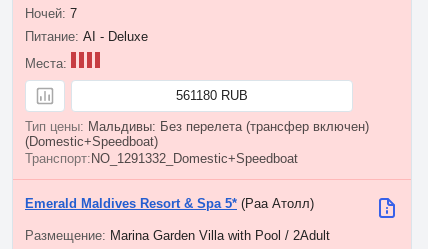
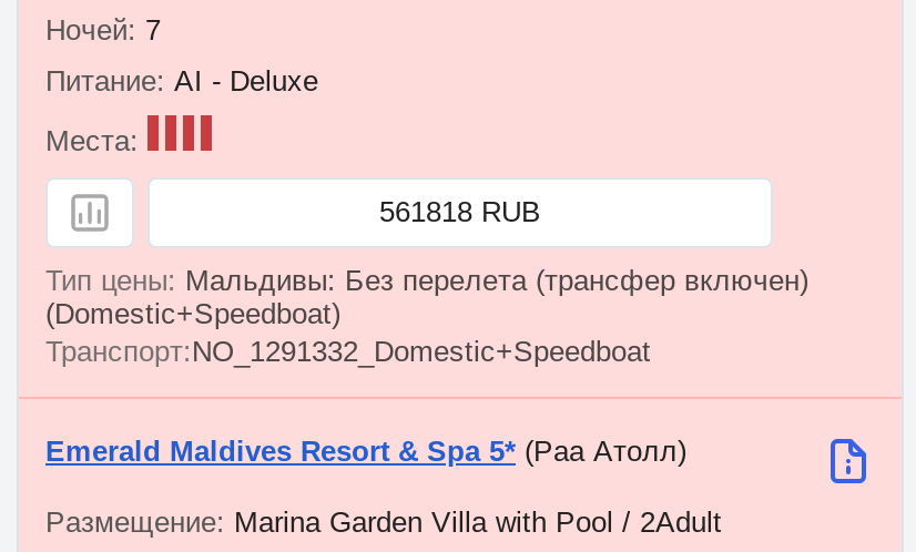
[176,88,248,103] 561180 RUB -> [379,196,541,229] 561818 RUB

